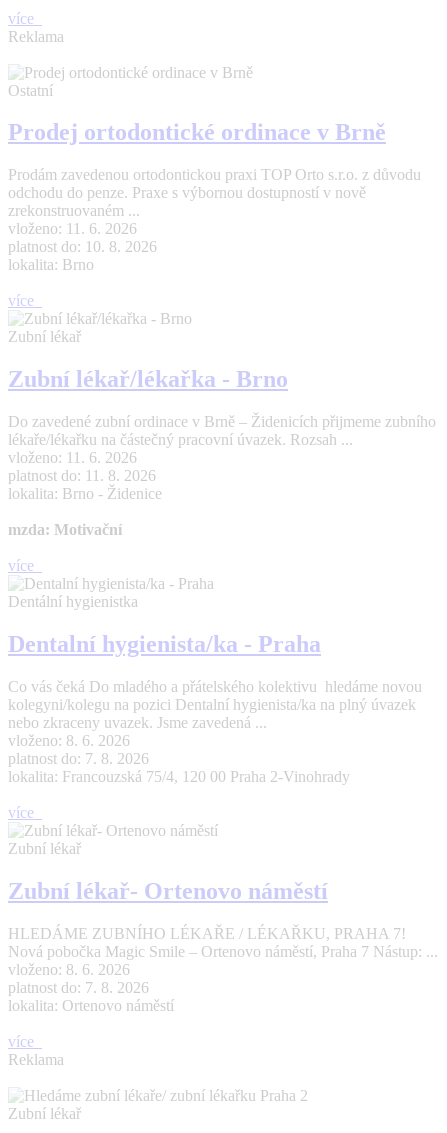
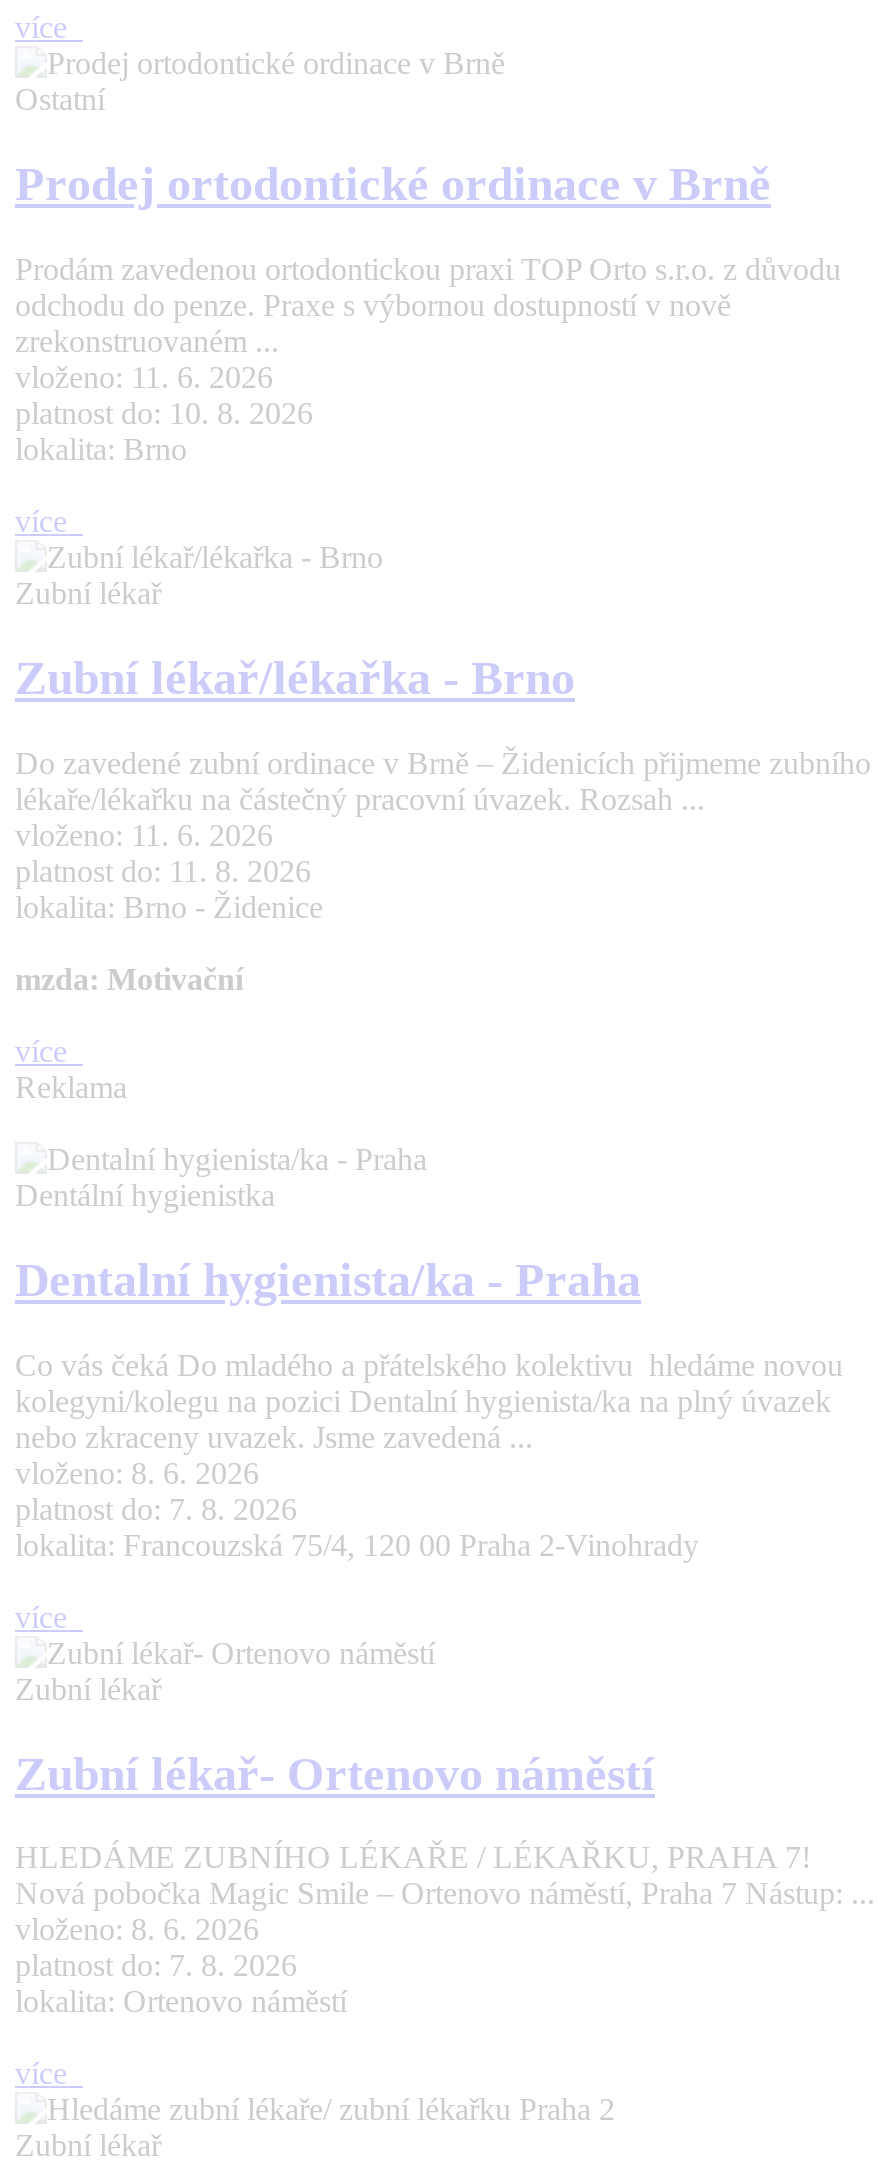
[8,28,64,45] Reklama -> none
none -> [15,1069,127,1103] Reklama
[8,1051,64,1068] Reklama -> none

